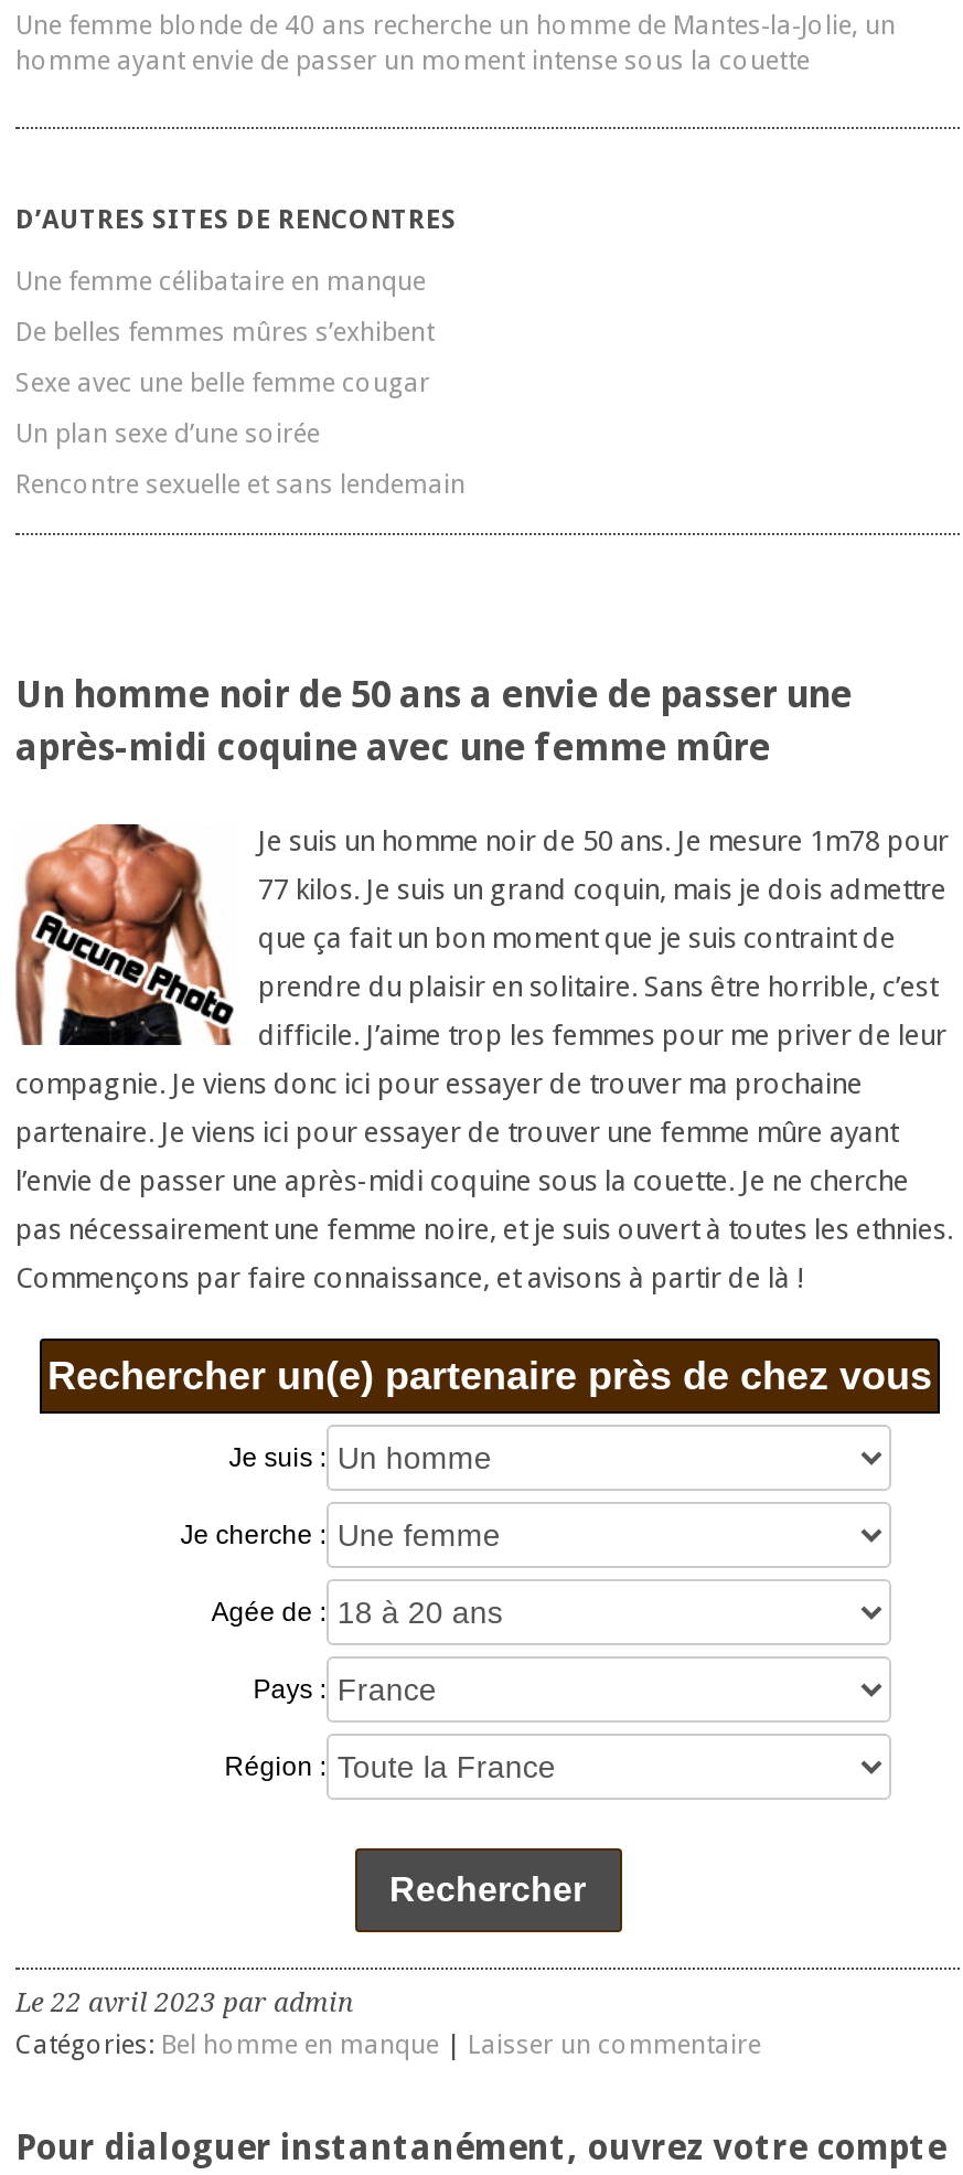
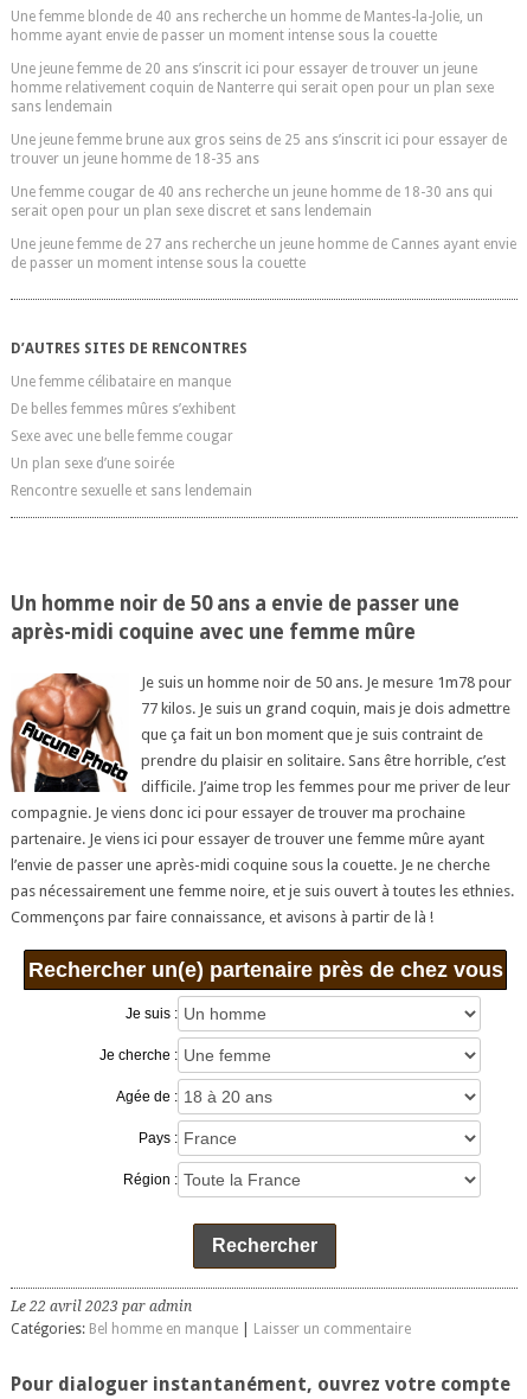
none -> [11,60,516,272] Une jeune femme de 20 ans s’inscrit ici pour essayer de trouver un jeune | homme relativement coquin de Nanterre qui serait open pour un plan sexe | sans lendemain | Une jeune femme brune aux gros seins de 25 ans s’inscrit ici pour essayer de | trouver un jeune homme de 18-35 ans | Une femme cougar de 40 ans recherche un jeune homme de 18-30 ans qui | serait open pour un plan sexe discret et sans lendemain | Une jeune femme de 27 ans recherche un jeune homme de Cannes ayant envie | de passer un moment intense sous la couette

